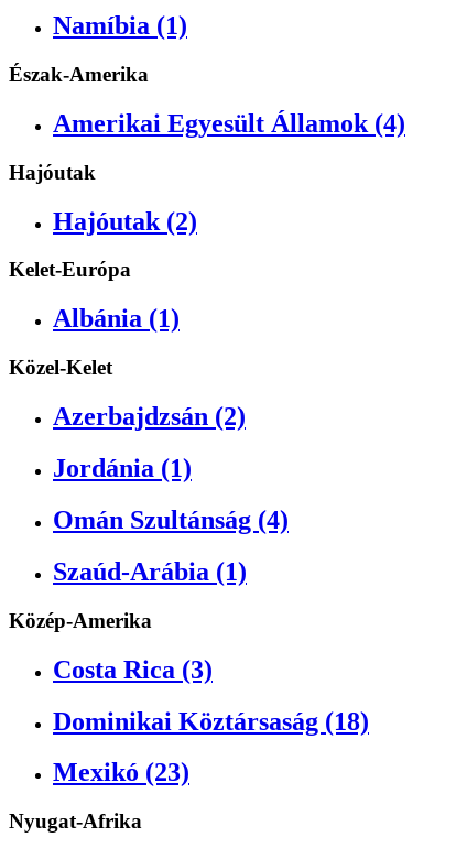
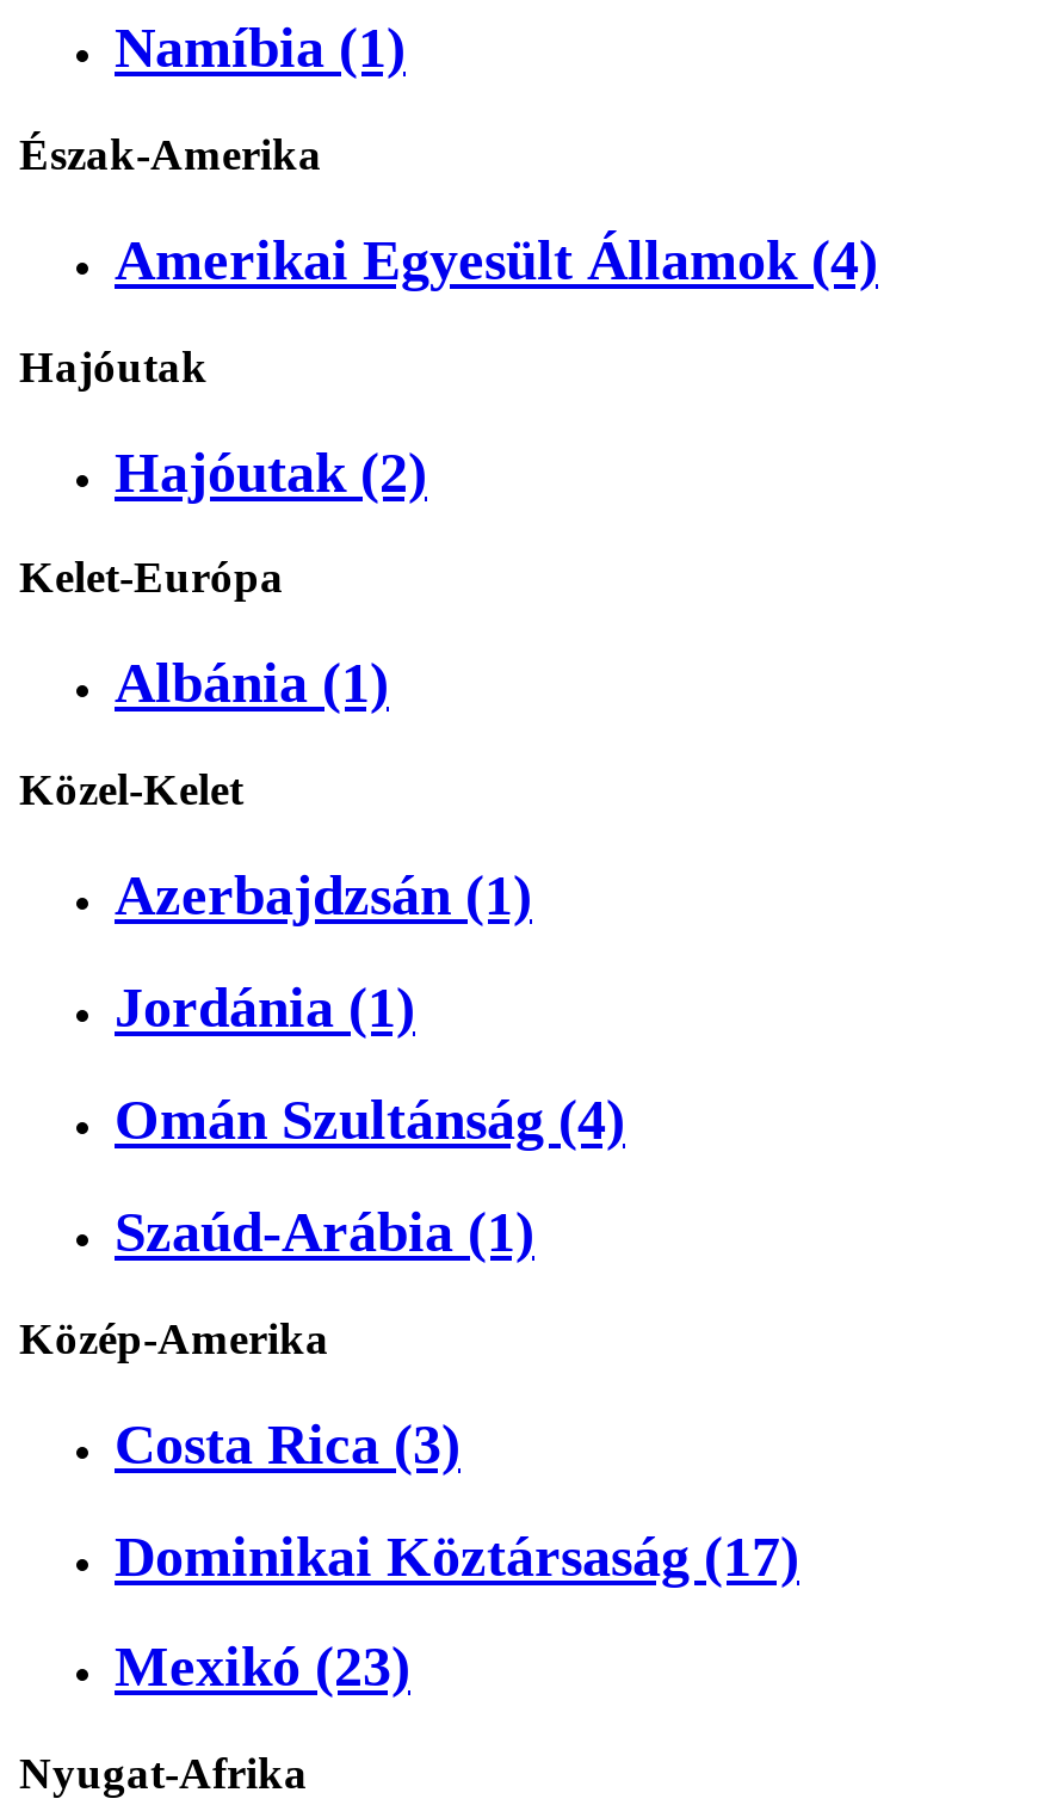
[53,402,246,431] Azerbajdzsán (2) -> [115,865,532,927] Azerbajdzsán (1)
[53,707,369,735] Dominikai Köztársaság (18) -> [115,1525,799,1587] Dominikai Köztársaság (17)

